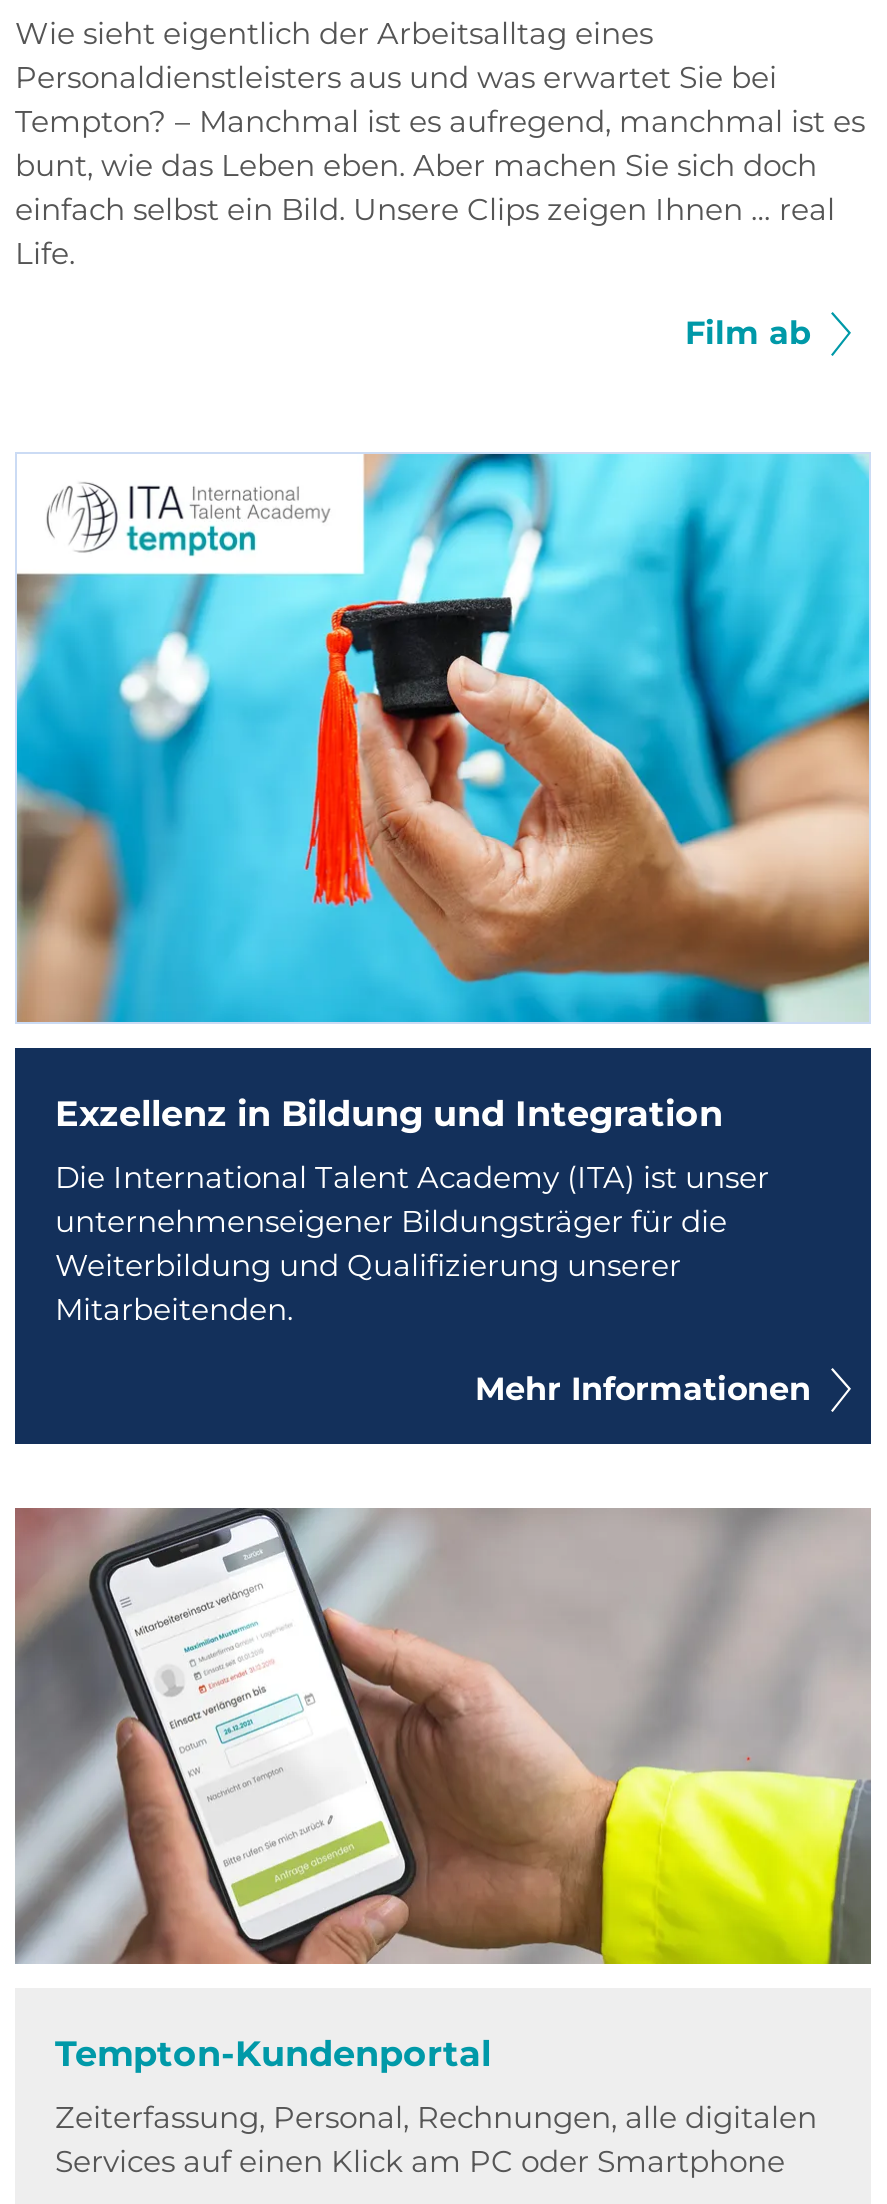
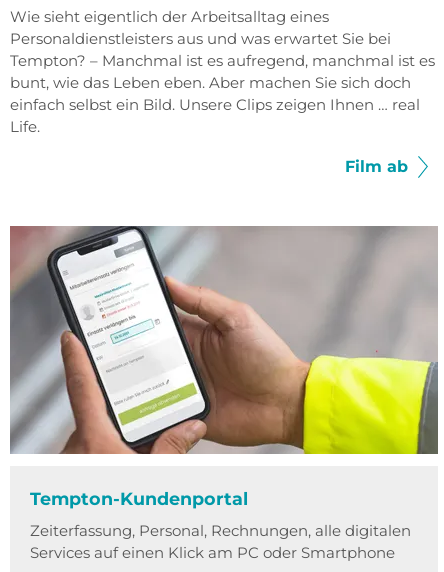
[15,451,871,1408] [image] | Exzellenz in Bildung und Integration | Die International Talent Academy (ITA) ist unser | unternehmenseigener Bildungsträger für die | Weiterbildung und Qualifizierung unserer | Mitarbeitenden. | Mehr Informationen -> none
[13,1045,873,1445] [image] -> none

